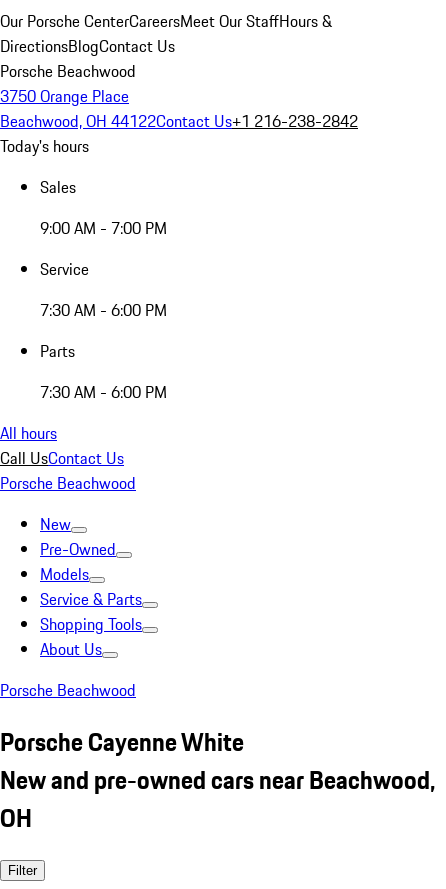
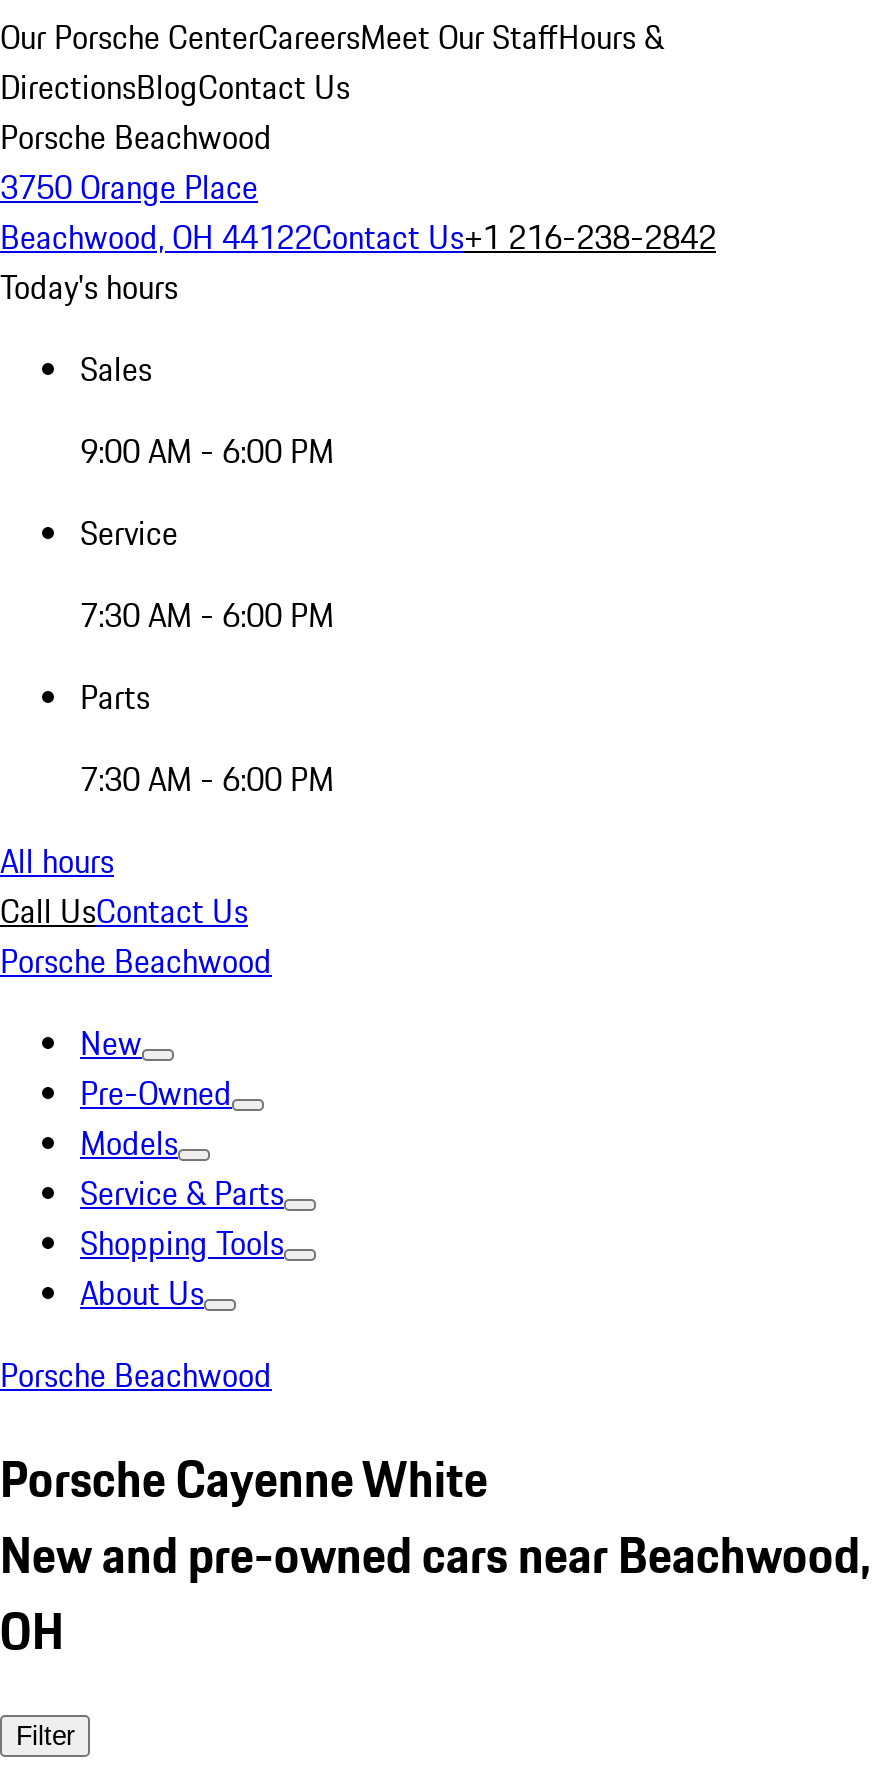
[40,216,167,240] 9:00 AM - 7:00 PM -> [80,427,334,475] 9:00 AM - 6:00 PM

